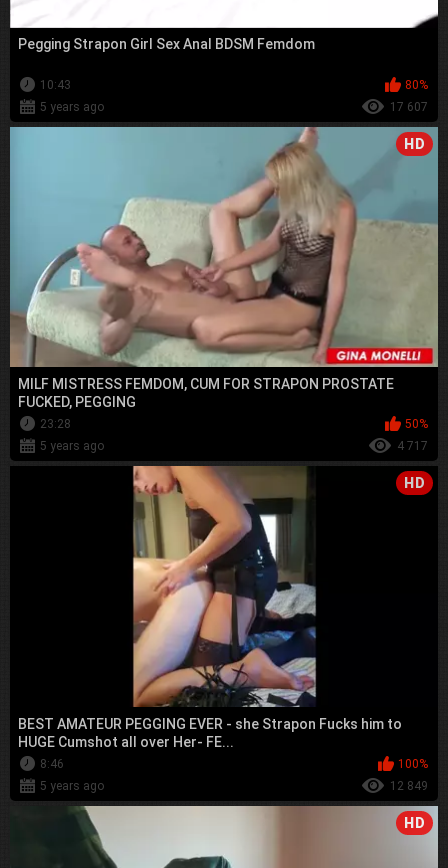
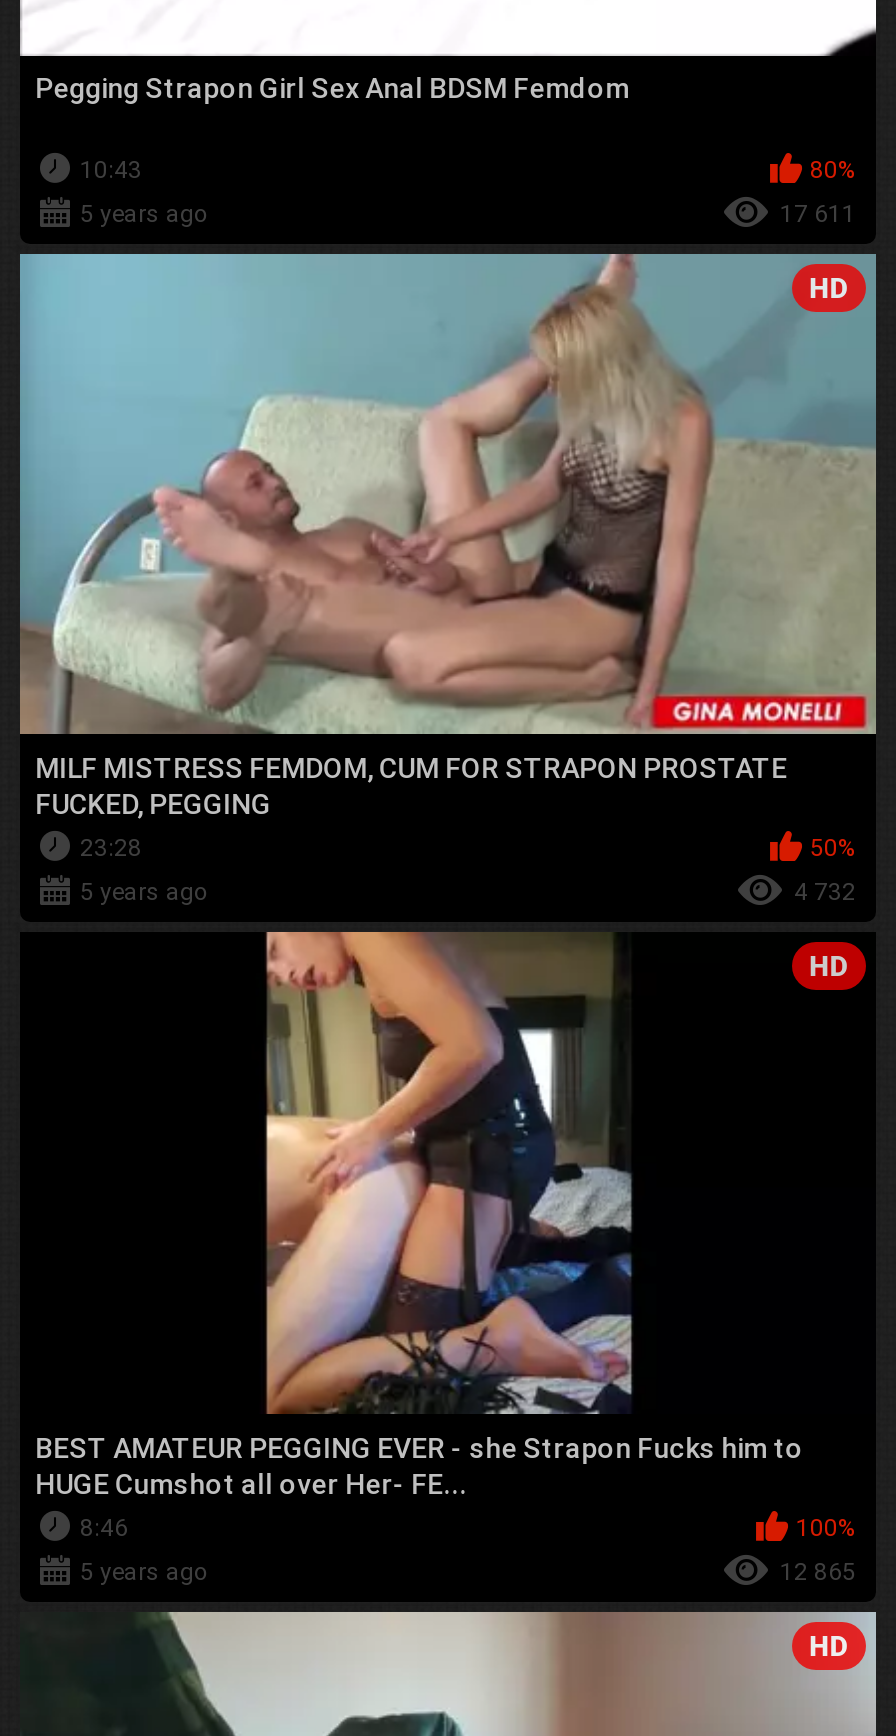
[390,100,428,114] 17 607 -> [780,199,856,227] 17 611
[397,439,428,453] 4 717 -> [794,879,856,907] 4 732
[390,779,428,793] 12 849 -> [780,1558,856,1586] 12 865

